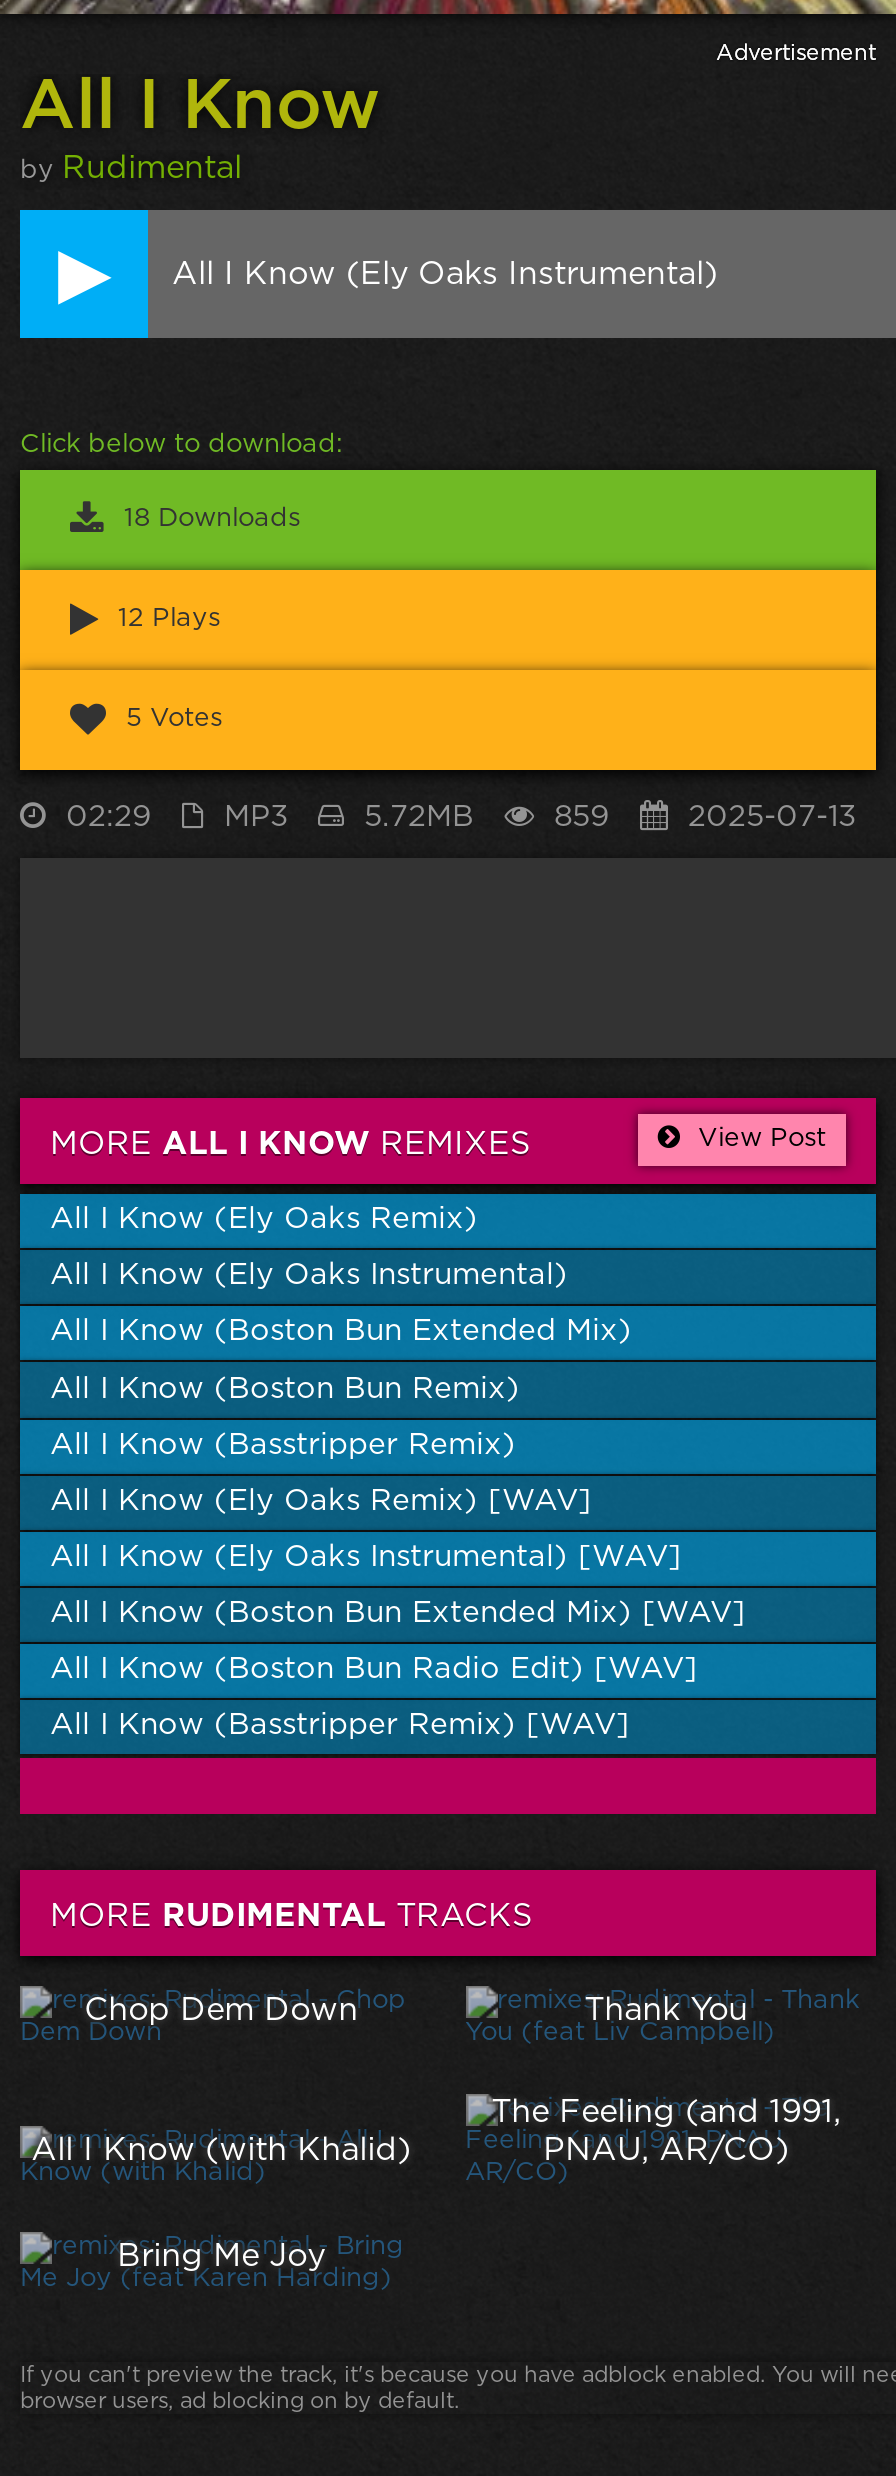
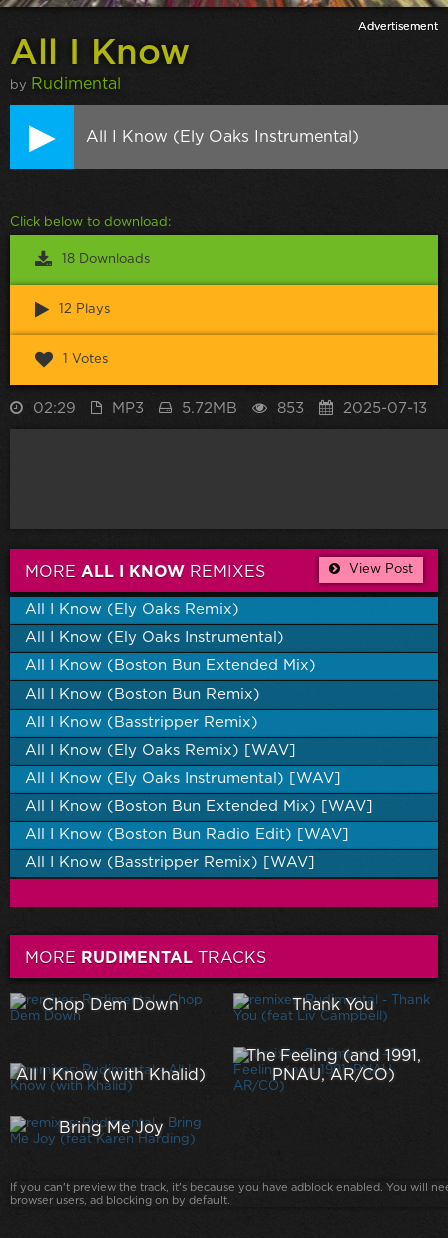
[126,706,222,732] 5 Votes -> [63,353,108,366] 1 Votes
[544,802,610,832] 859 -> [272,401,304,416] 853

